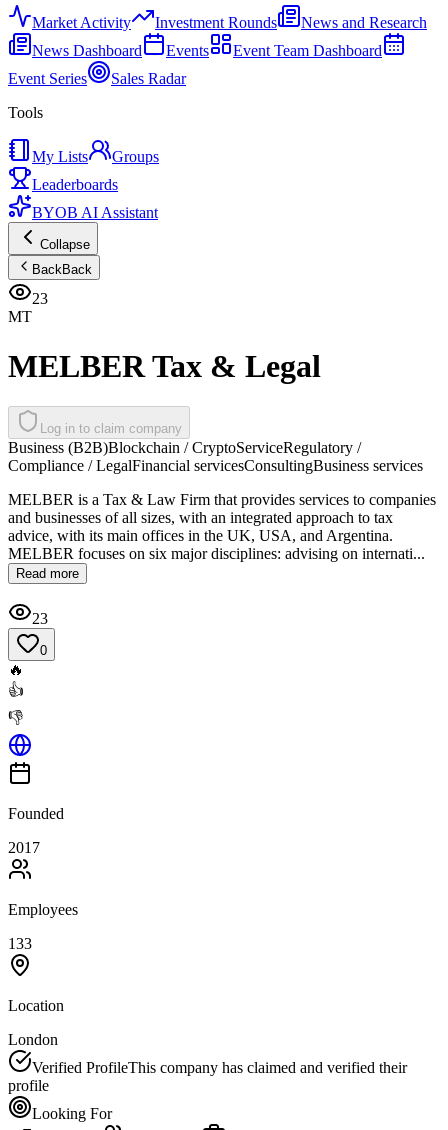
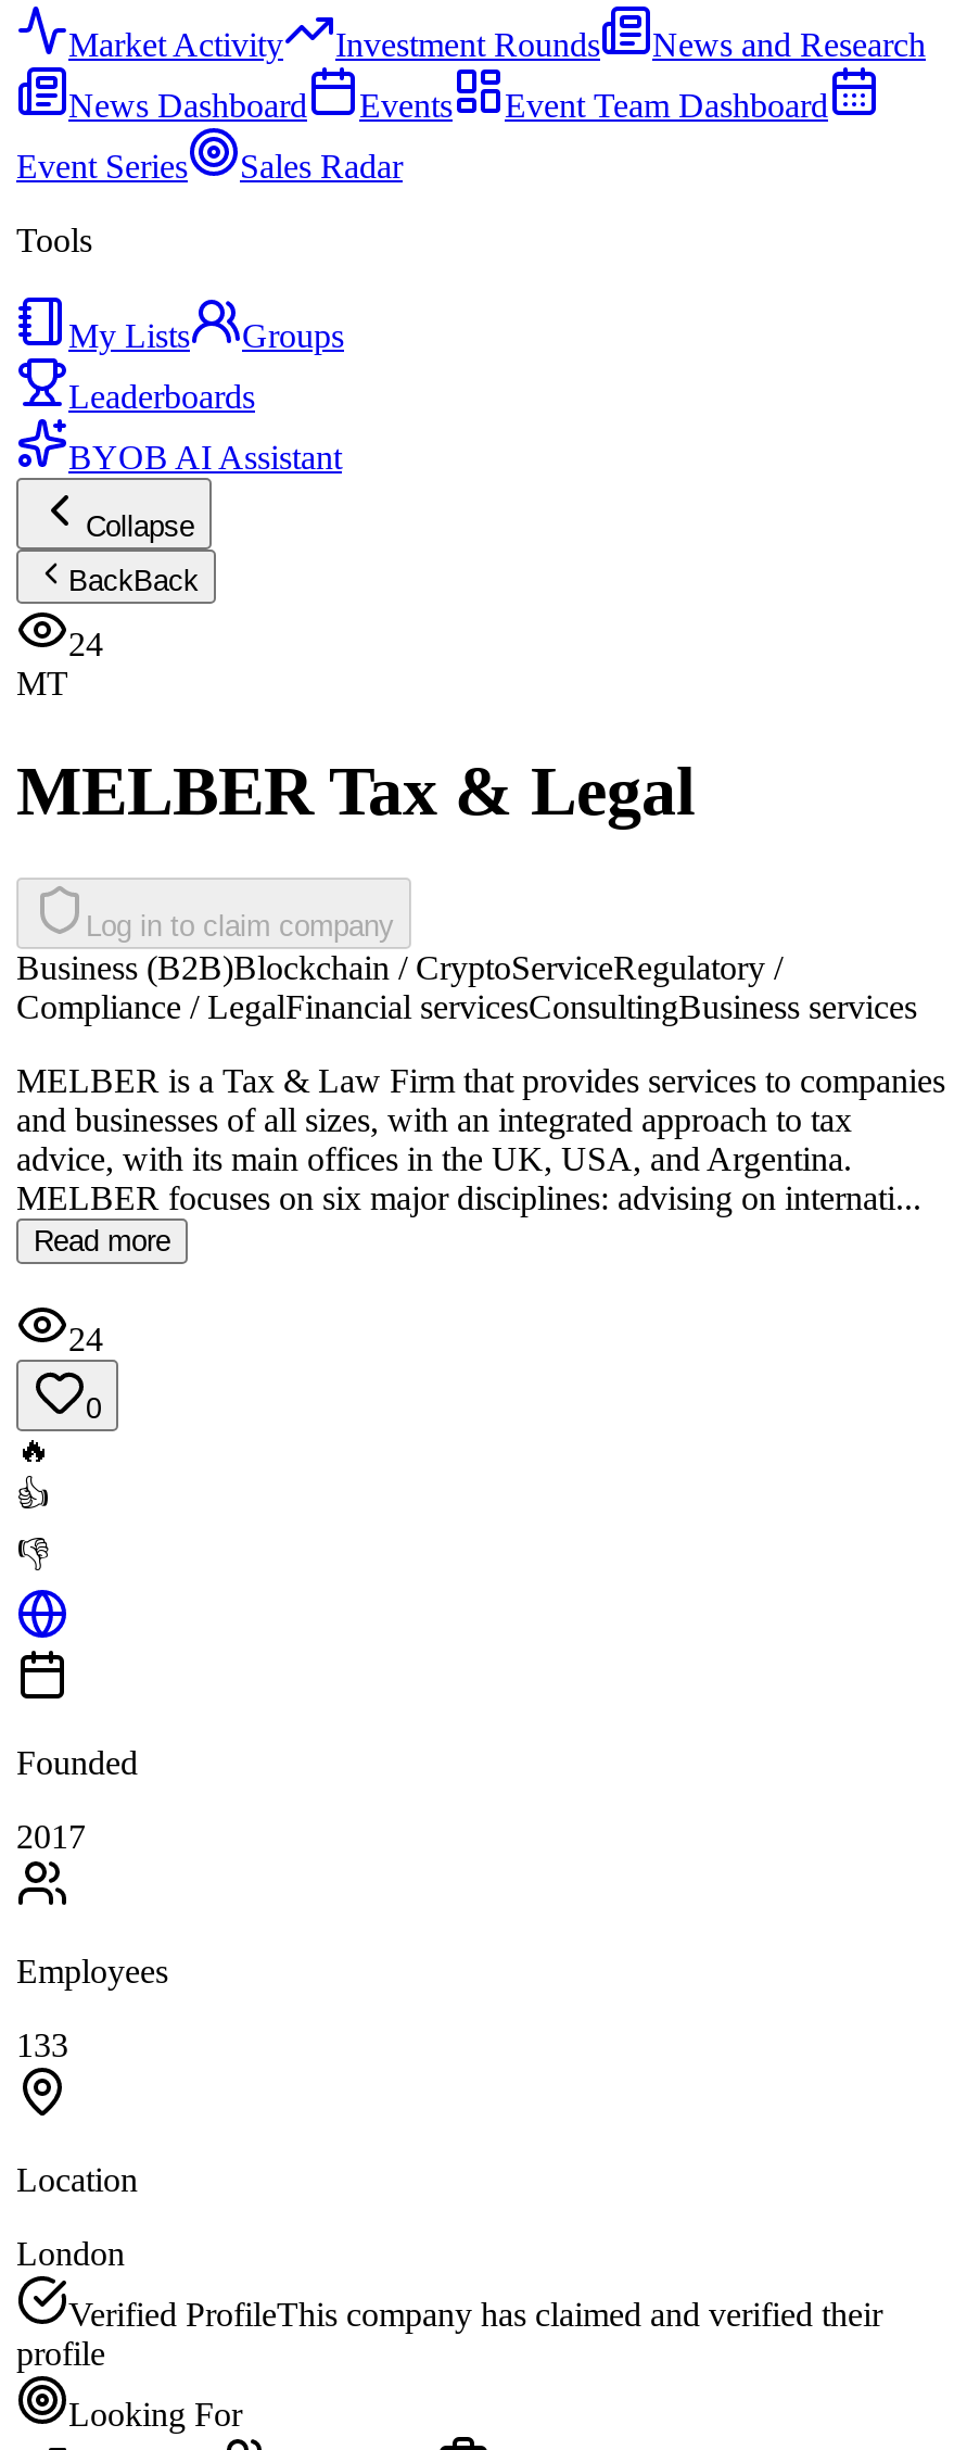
[32,290,48,307] 23 -> [68,626,103,663] 24
[32,610,48,627] 23 -> [68,1321,103,1358] 24

